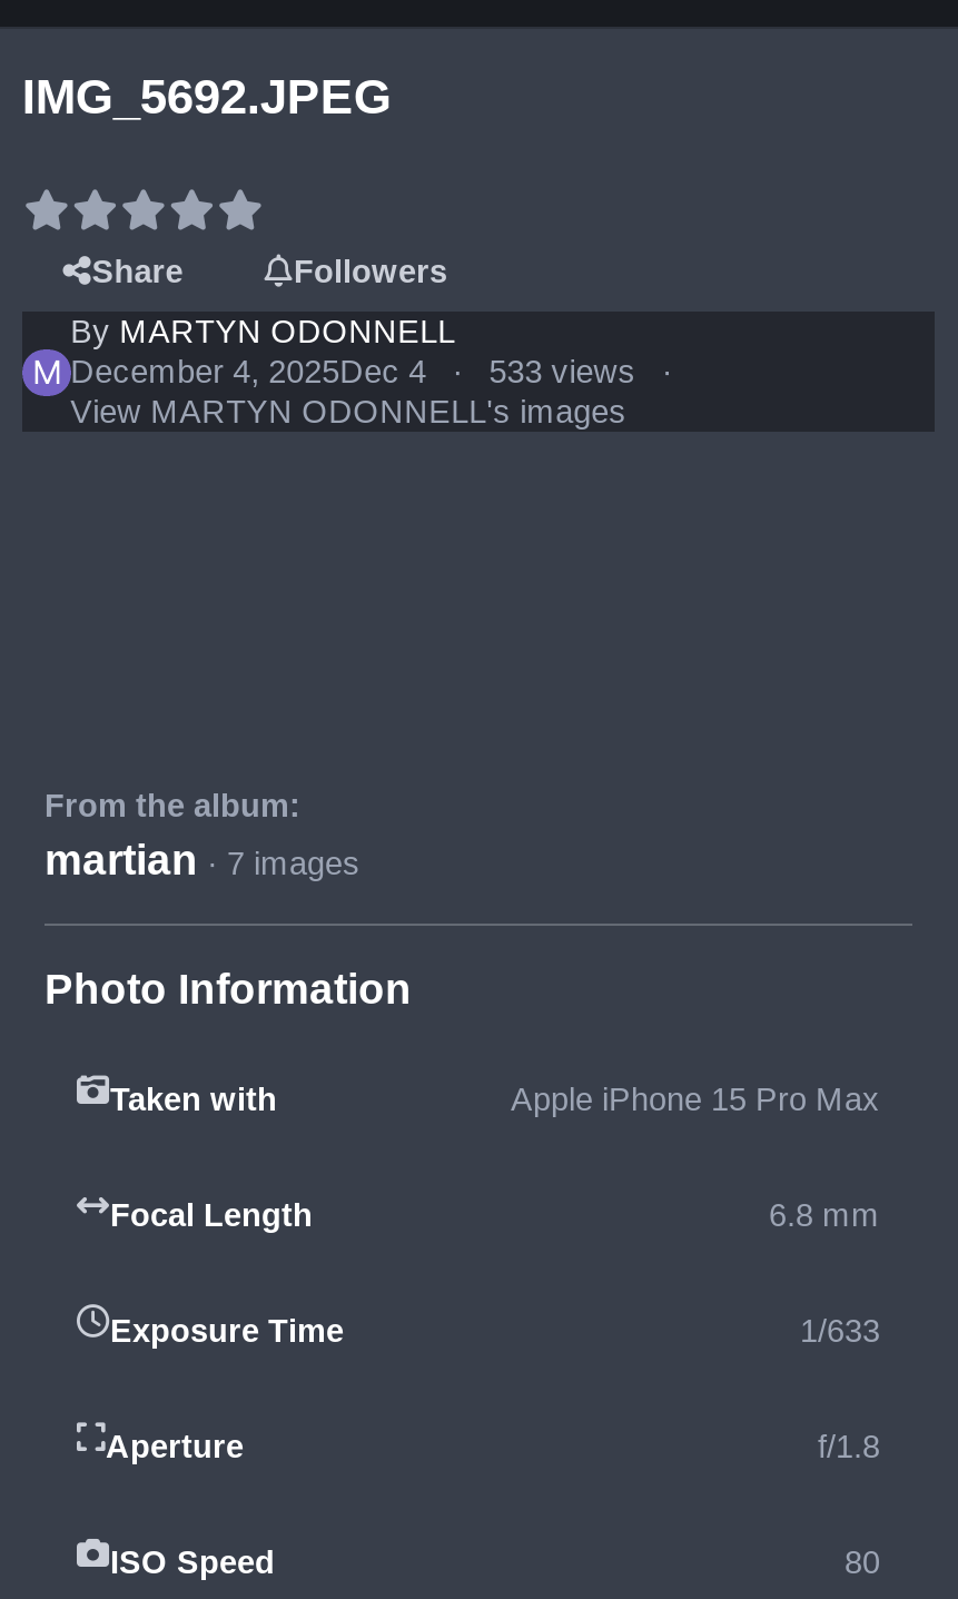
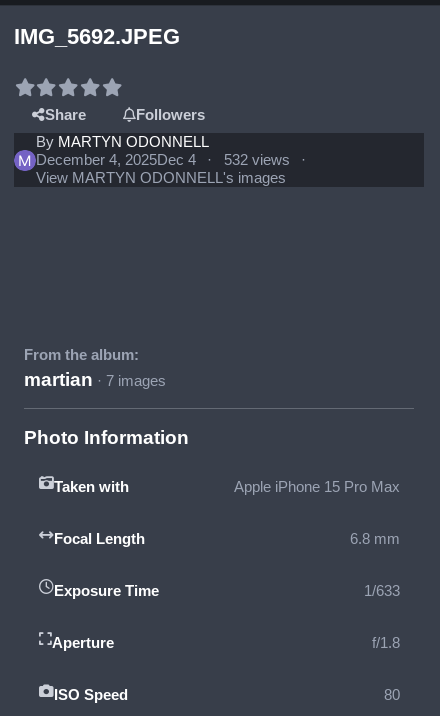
[70,355,636,391] December 4, 2025Dec 4 533 views -> [36,152,290,168] December 4, 2025Dec 4 532 views

